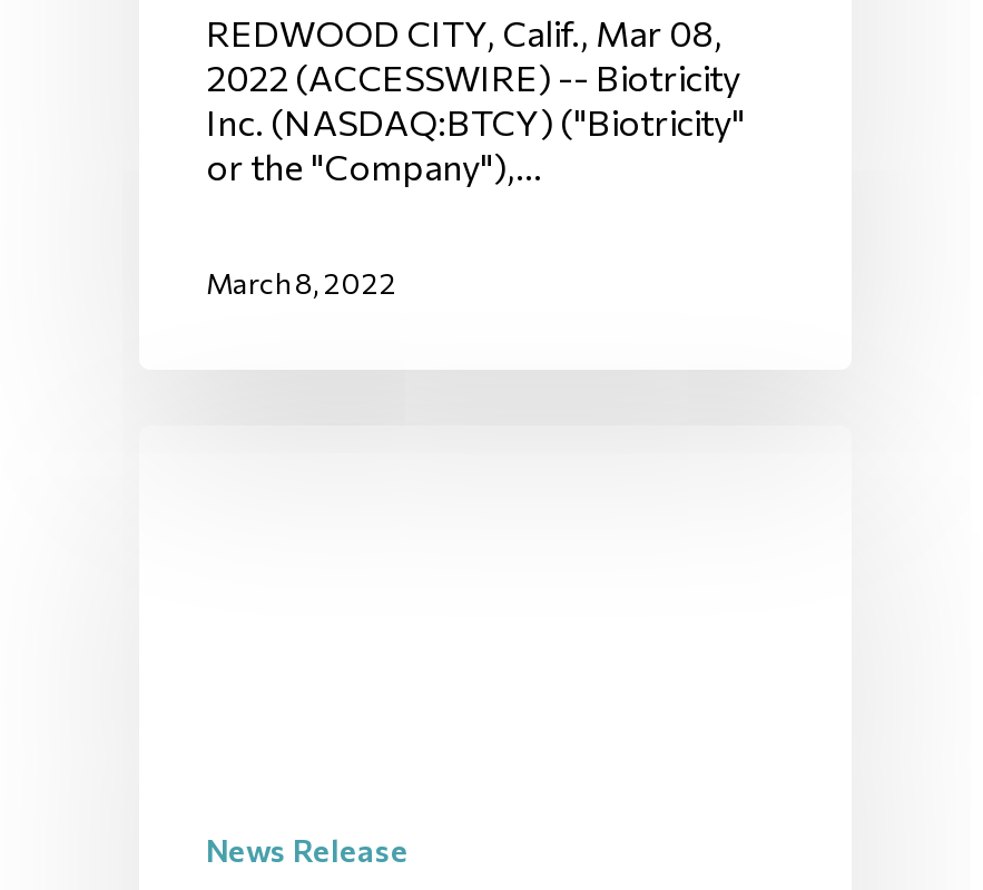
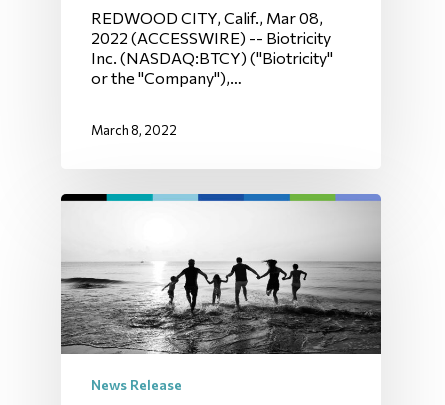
none -> [60,193,382,355] [image]

